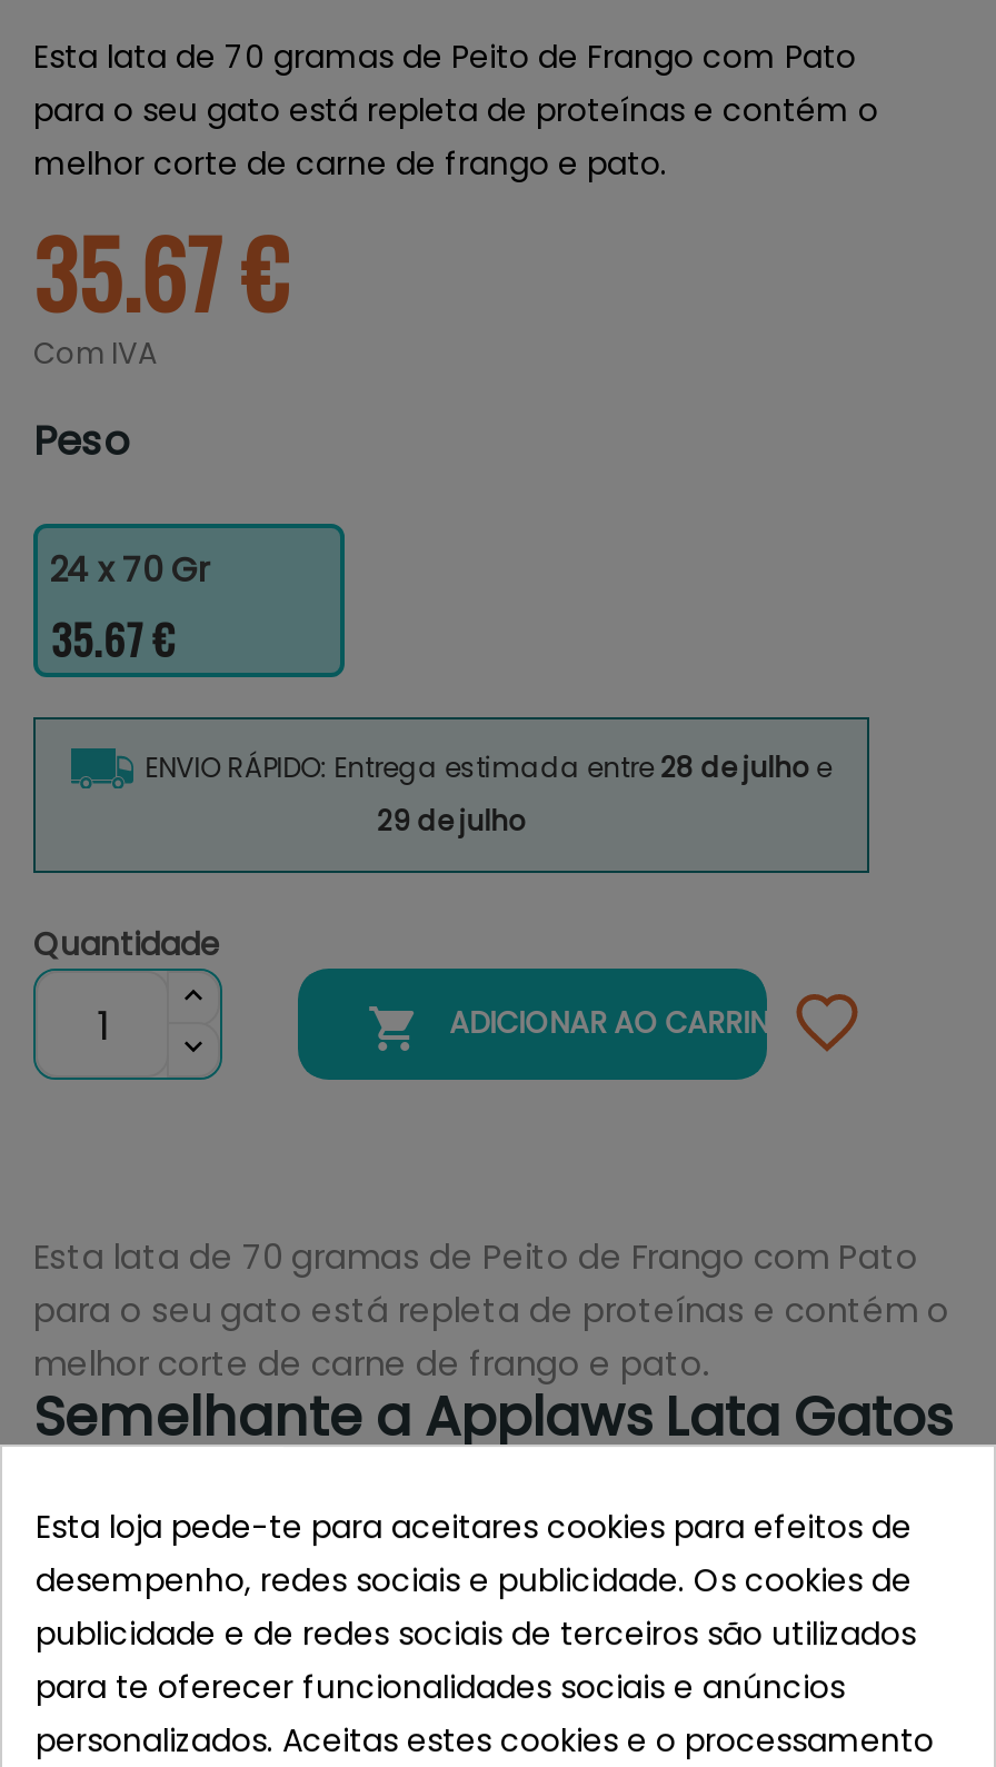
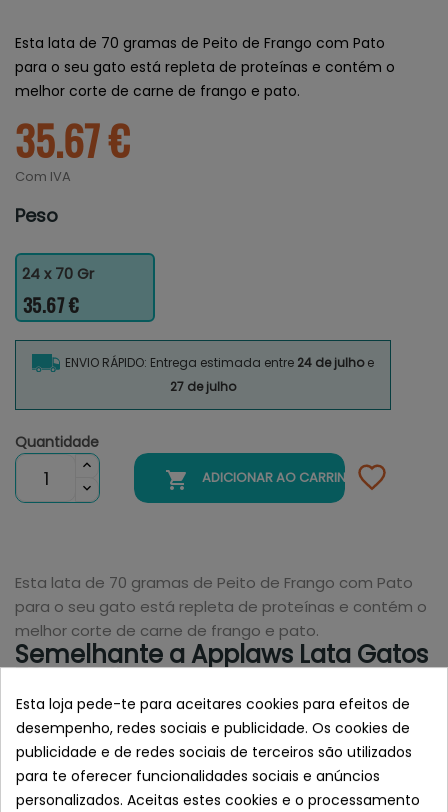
[145,749,832,787] ENVIO RÁPIDO: Entrega estimada entre 28 de julho e -> [65,354,374,371] ENVIO RÁPIDO: Entrega estimada entre 24 de julho e
[377,802,526,840] 29 de julho -> [170,378,236,395] 27 de julho

